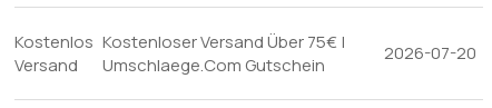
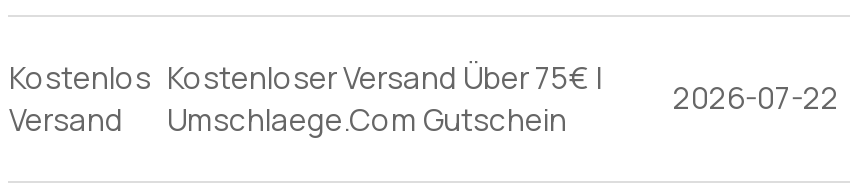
[384,41,477,65] 2026-07-20 -> [673,77,839,119] 2026-07-22

